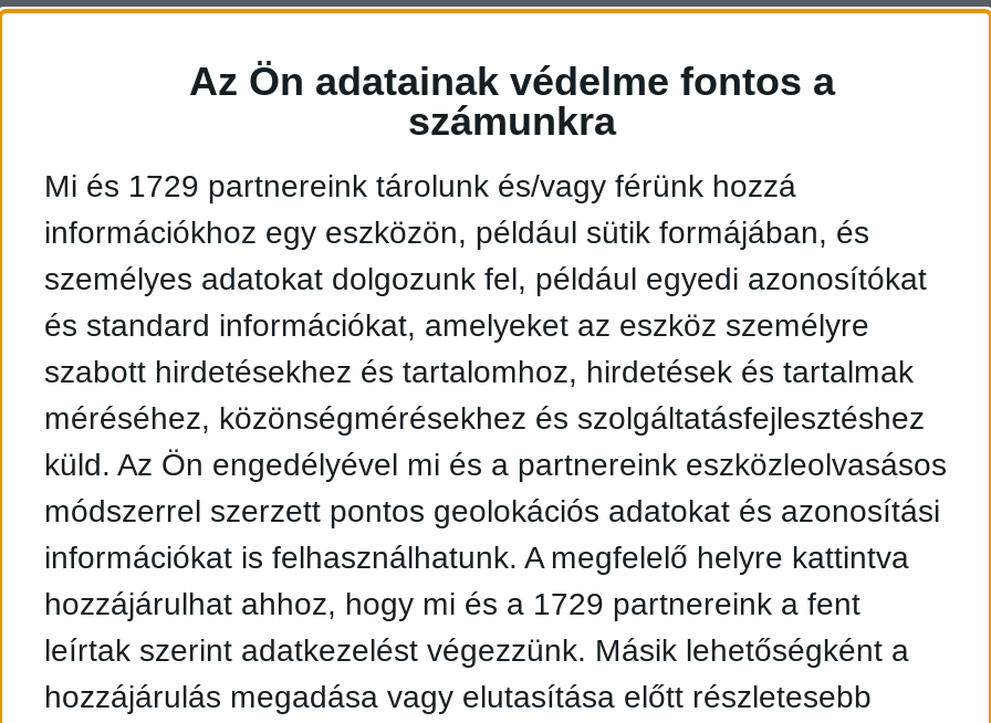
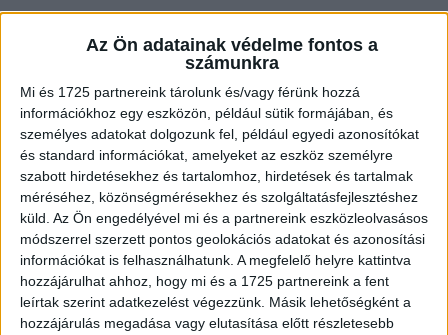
[44,168,796,203] Mi és 1729 partnereink tárolunk és/vagy férünk hozzá -> [20,84,360,100] Mi és 1725 partnereink tárolunk és/vagy férünk hozzá
[44,585,860,621] hozzájárulhat ahhoz, hogy mi és a 1729 partnereink a fent -> [20,273,389,289] hozzájárulhat ahhoz, hogy mi és a 1725 partnereink a fent

